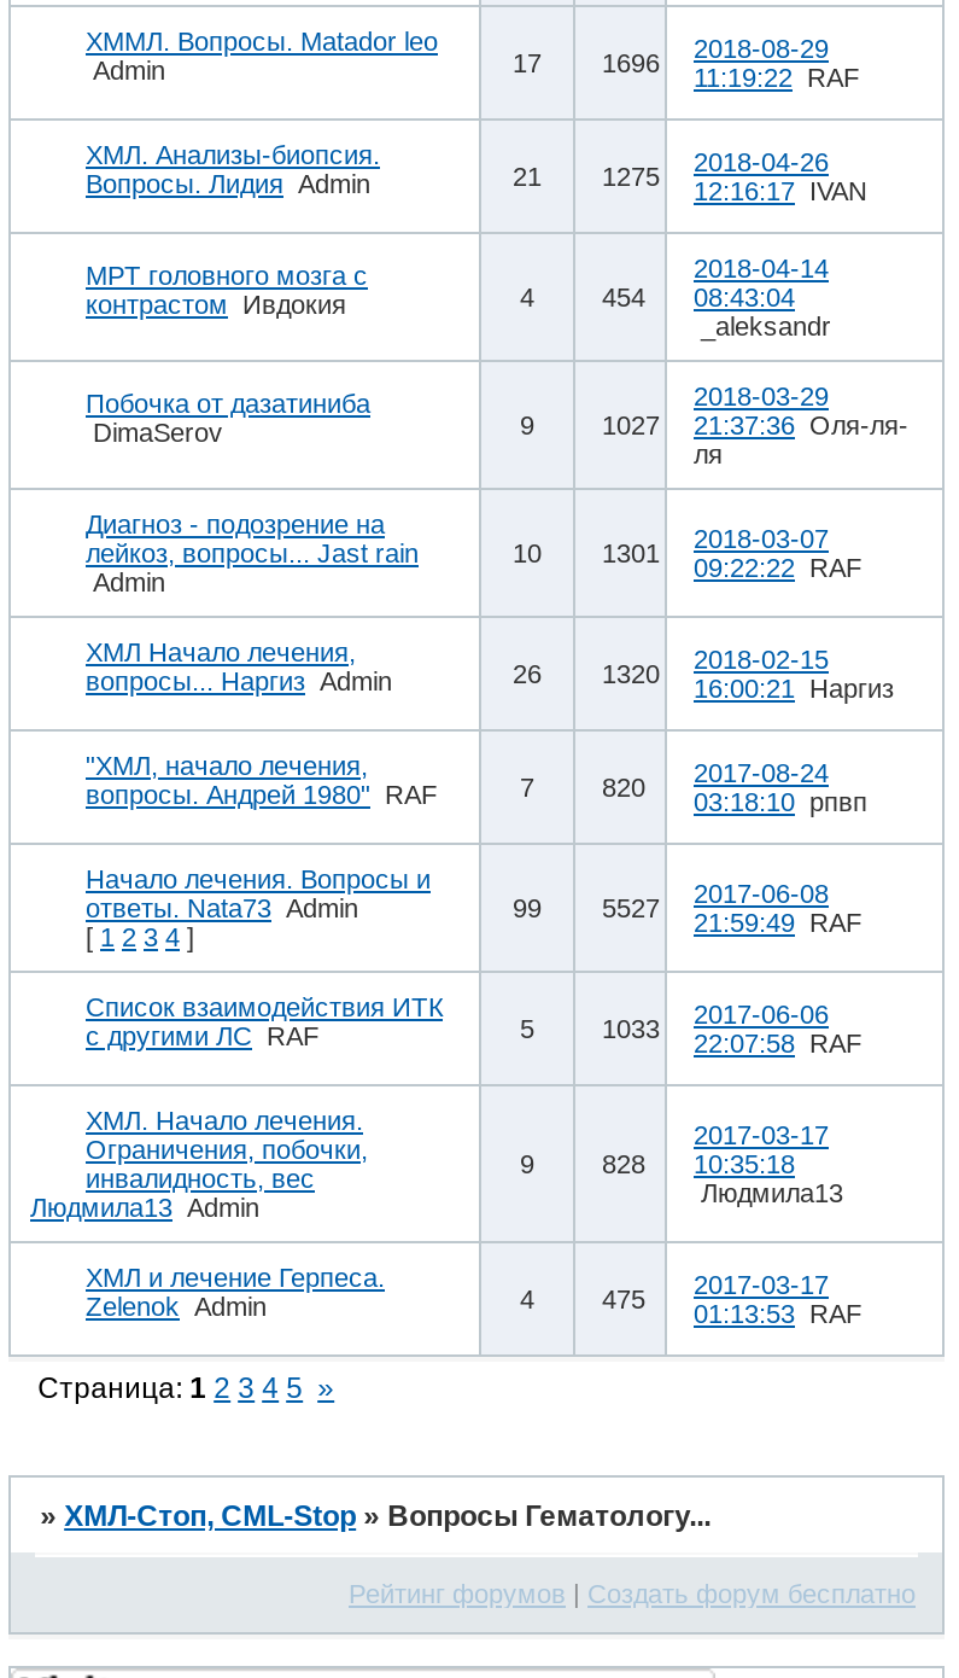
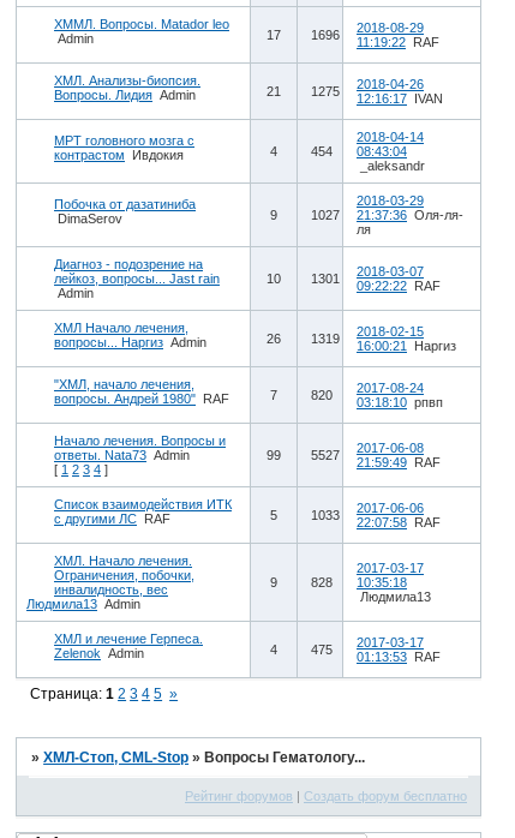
[602,644,894,702] 1320 2018-02-15 16:00:21 Наргиз -> [311,324,456,352] 1319 2018-02-15 16:00:21 Наргиз

